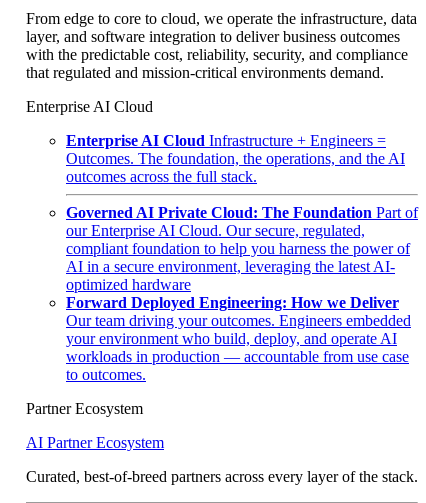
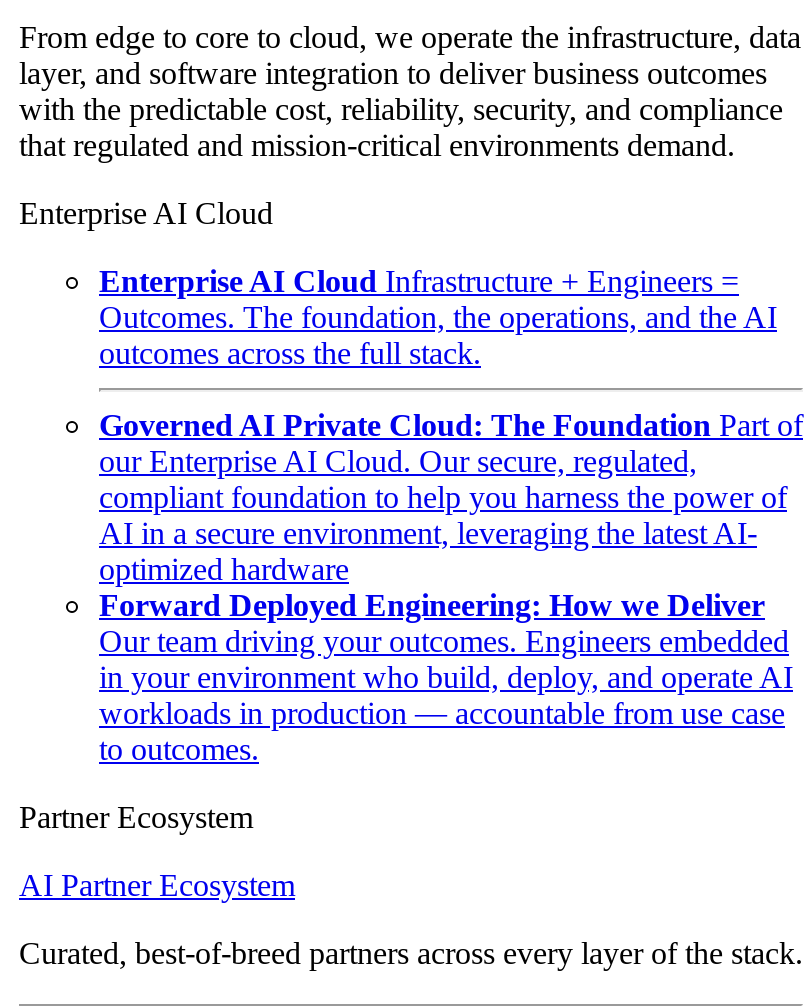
[66,330,397,347] your environment who build, deploy, and operate AI -> [99,660,793,694] in your environment who build, deploy, and operate AI

